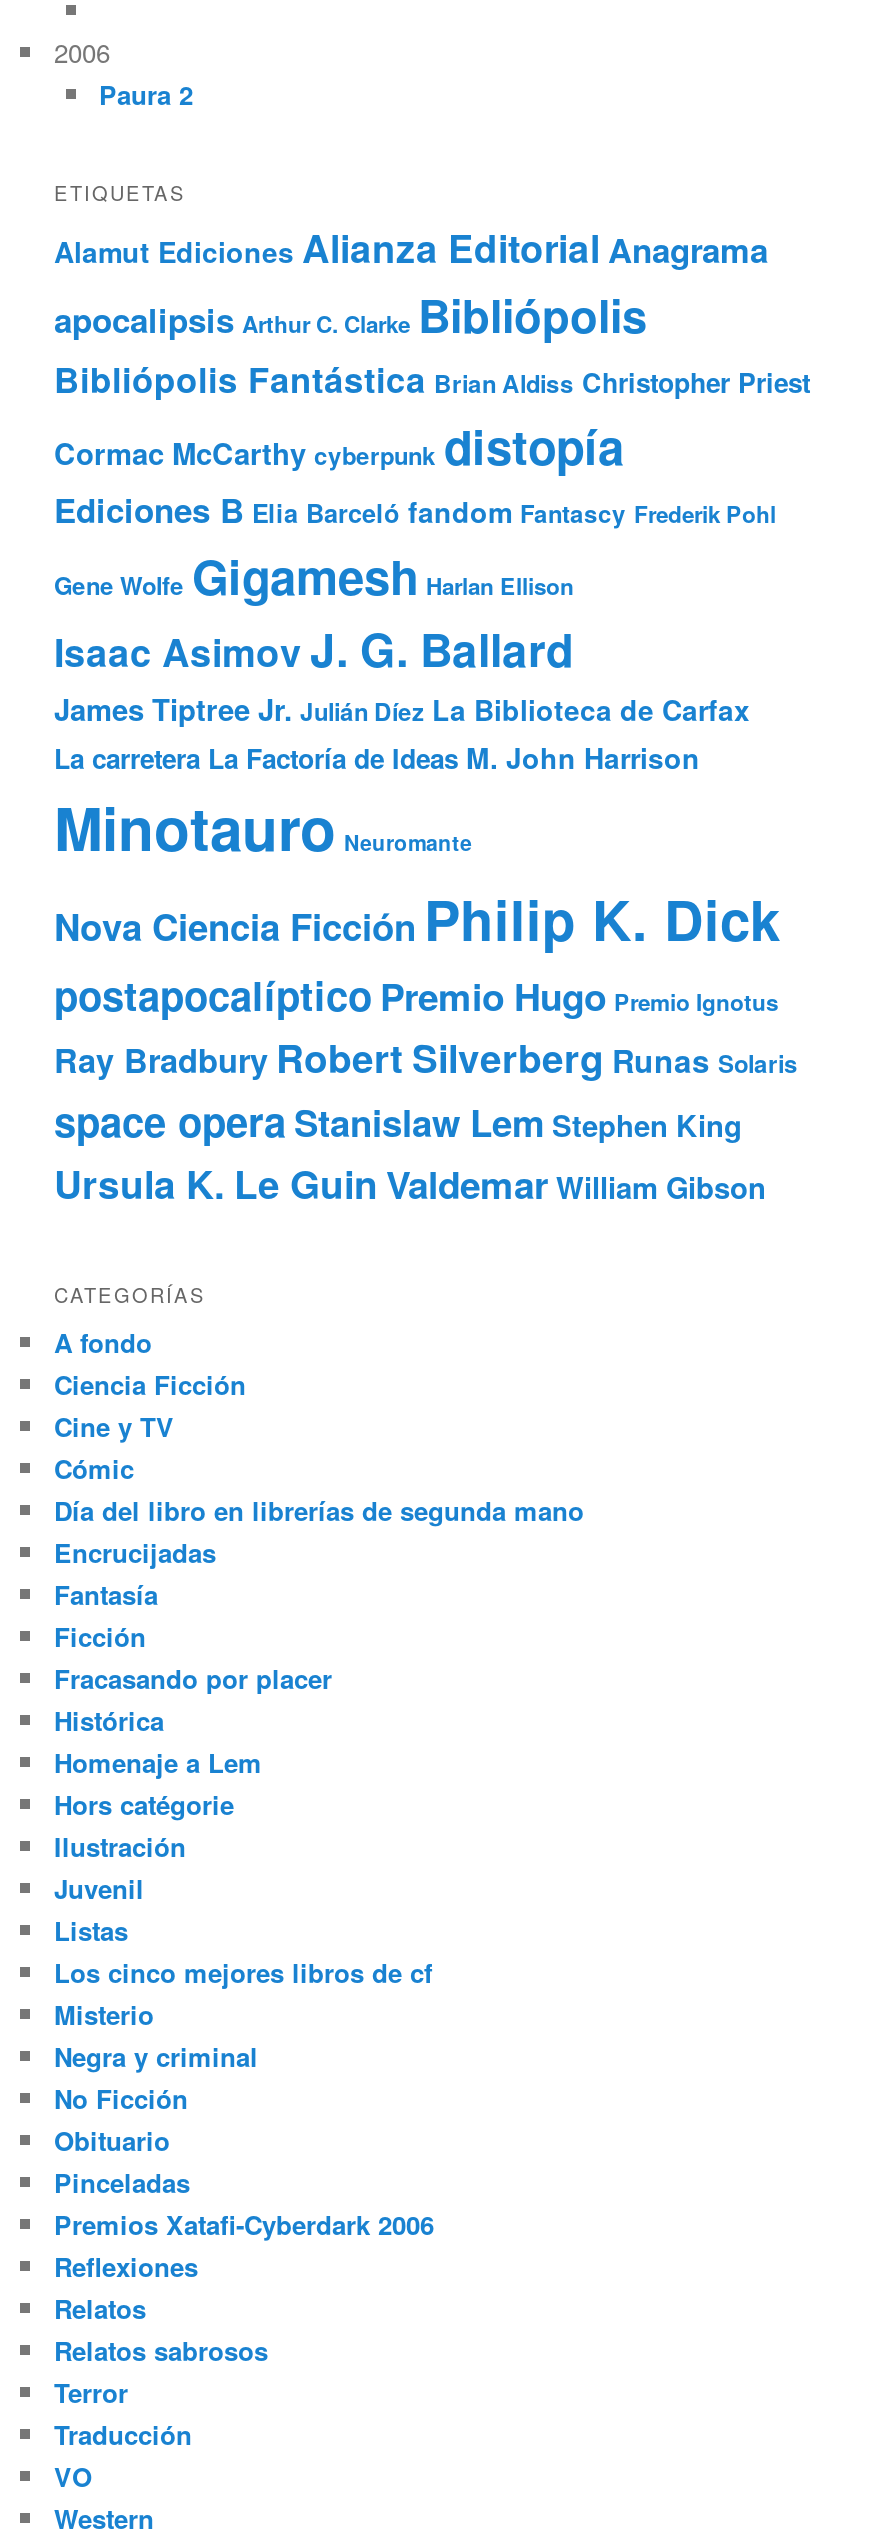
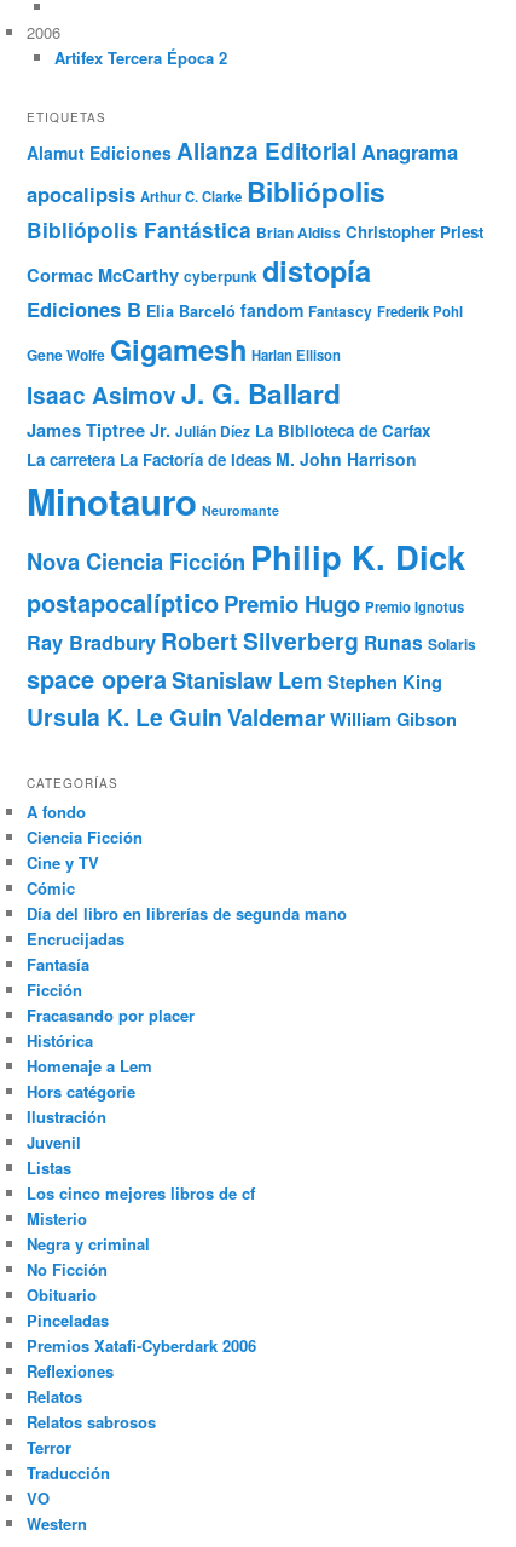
[99,75,193,113] Paura 2 -> [54,45,227,68] Artifex Tercera Época 2

